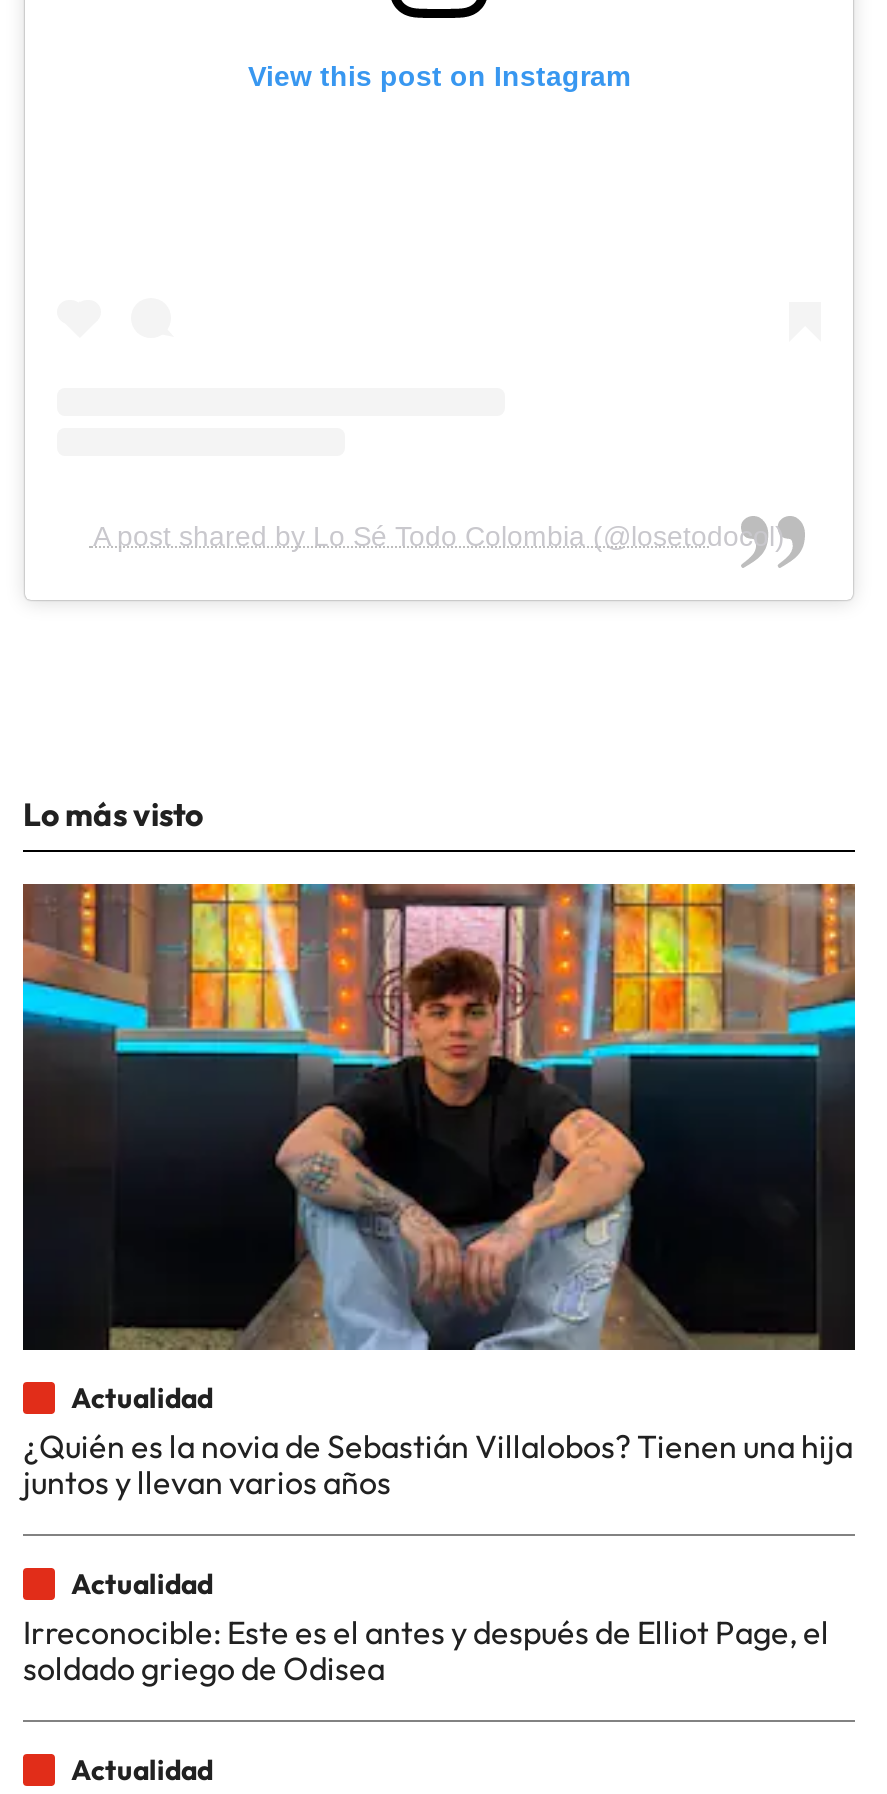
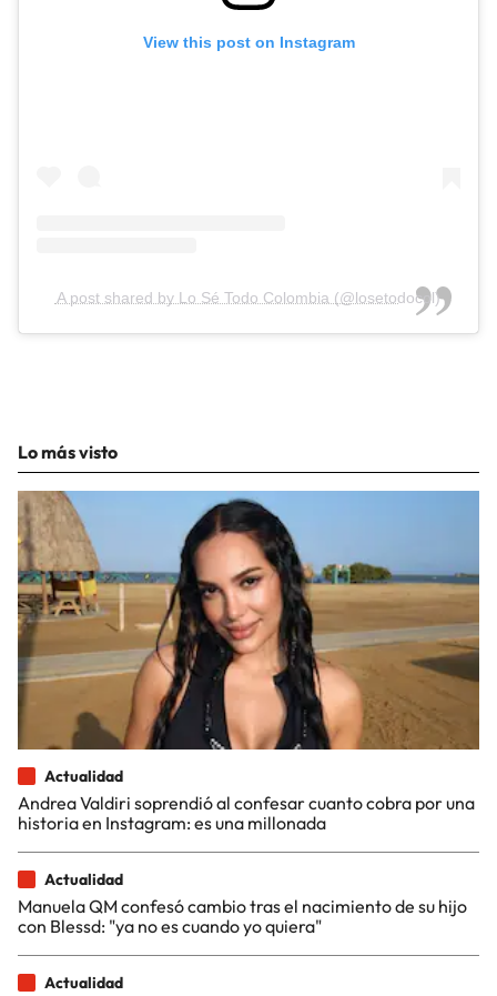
[21,882,857,1502] [image] | ¿Quién es la novia de Sebastián Villalobos? Tienen una hija | juntos y llevan varios años -> [17,490,480,834] [image] | Andrea Valdiri soprendió al confesar cuanto cobra por una | historia en Instagram: es una millonada
[23,1612,829,1688] Irreconocible: Este es el antes y después de Elliot Page, el | soldado griego de Odisea -> [18,895,467,937] Manuela QM confesó cambio tras el nacimiento de su hijo | con Blessd: "ya no es cuando yo quiera"

